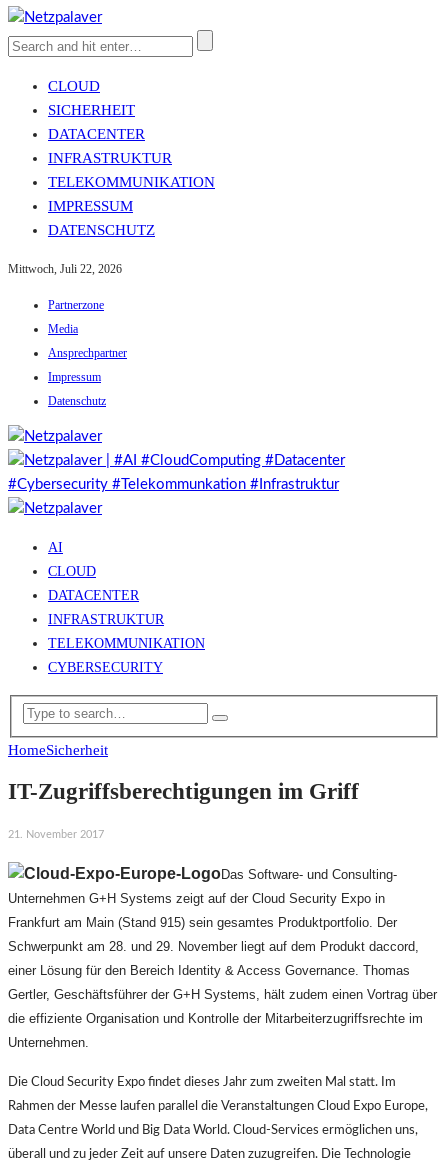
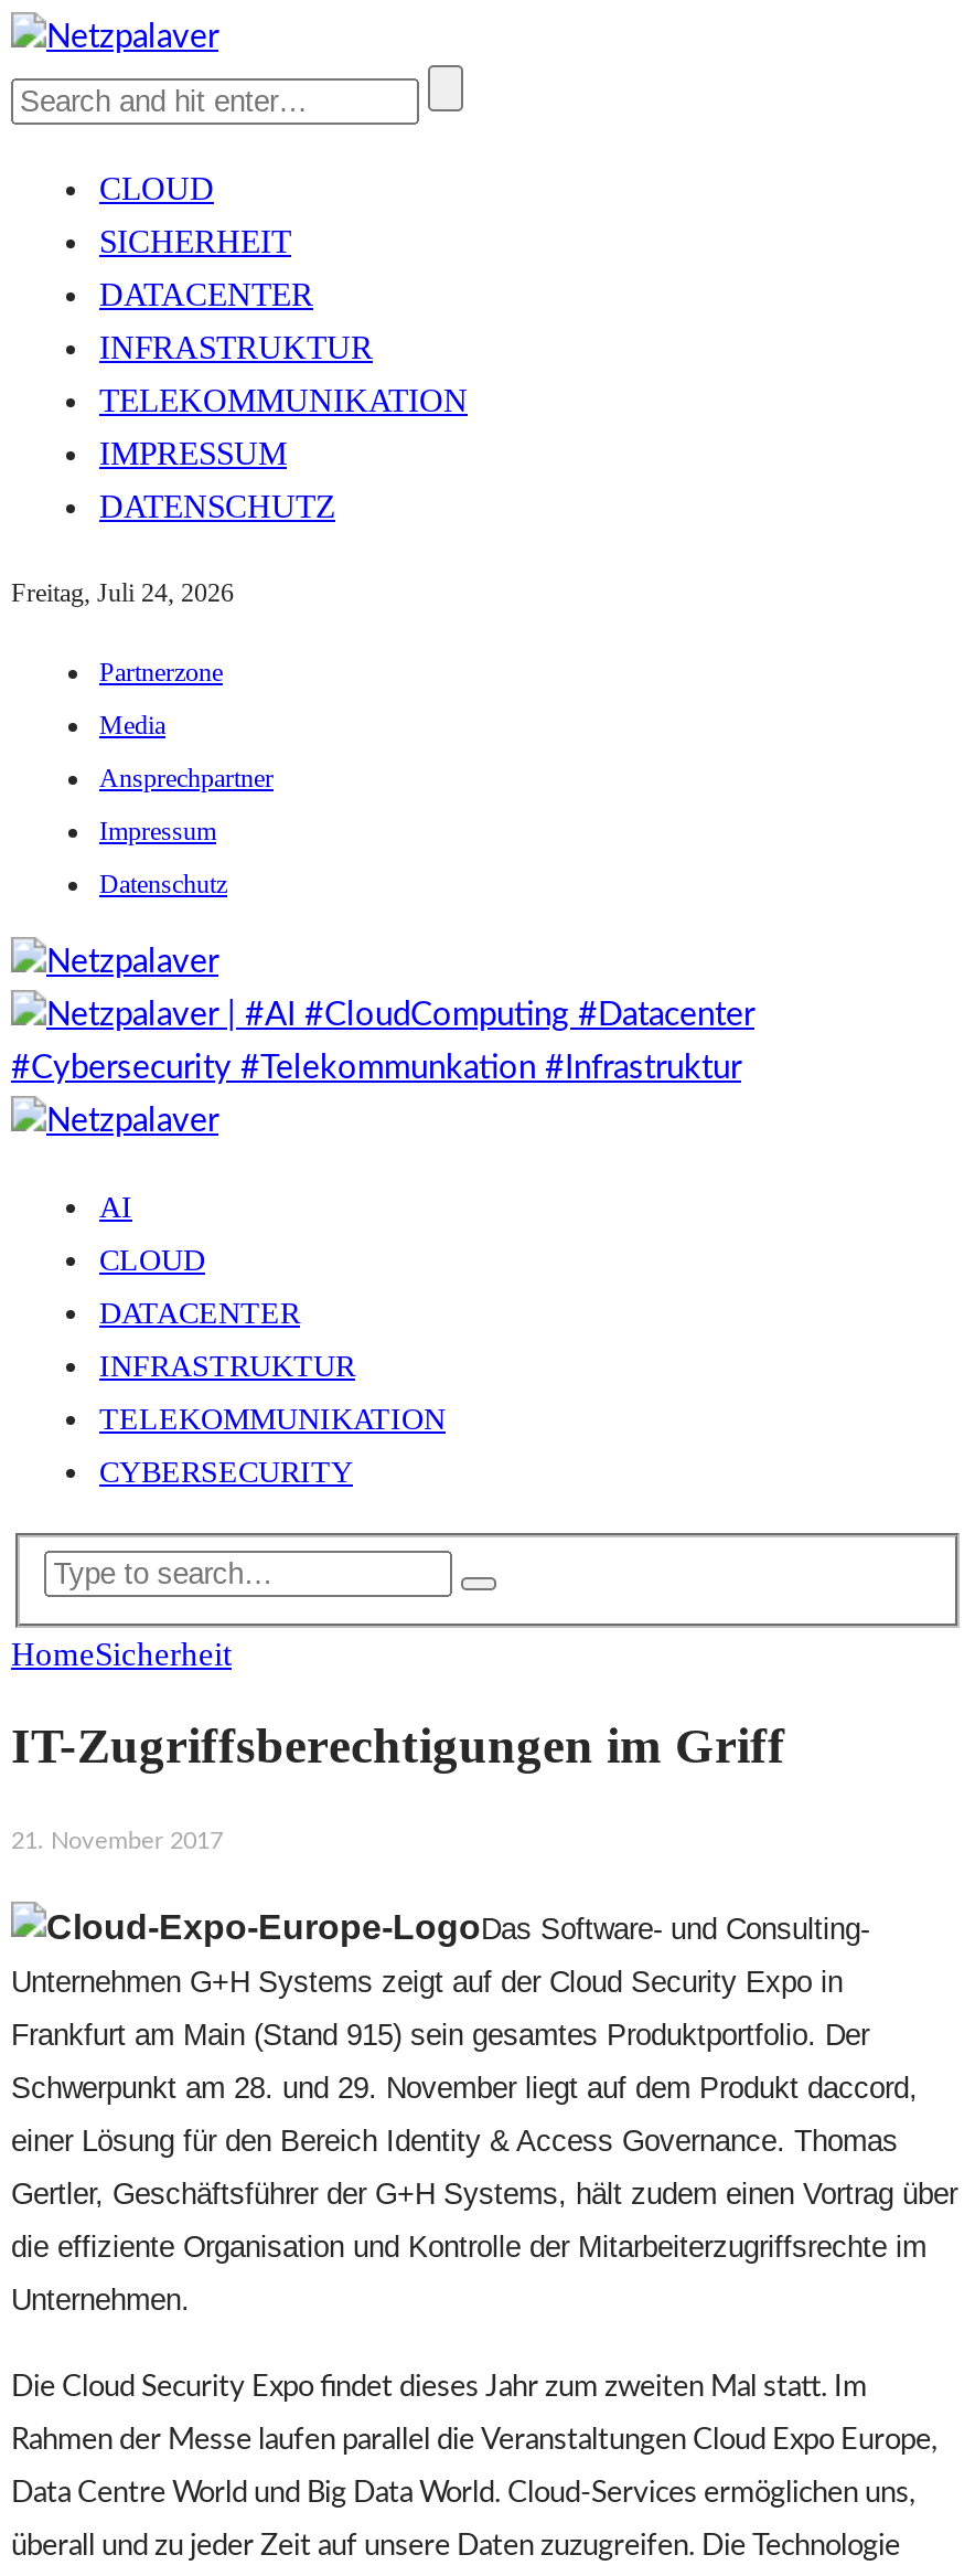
[8,262,122,276] Mittwoch, Juli 22, 2026 -> [11,577,234,608] Freitag, Juli 24, 2026

